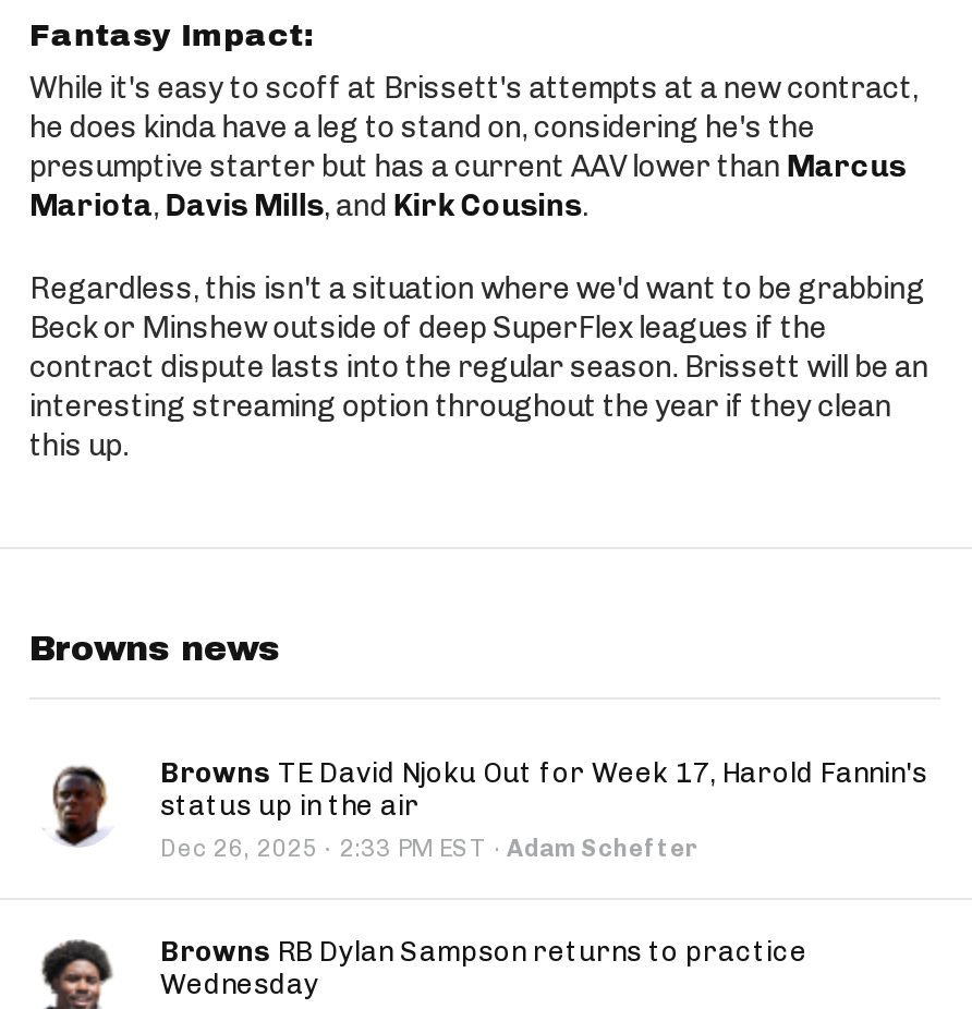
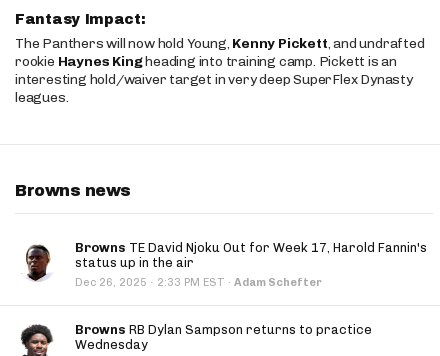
[29,70,929,464] While it's easy to scoff at Brissett's attempts at a new contract, | he does kinda have a leg to stand on, considering he's the | presumptive starter but has a current AAV lower than Marcus | Mariota, Davis Mills, and Kirk Cousins. | Regardless, this isn't a situation where we'd want to be grabbing | Beck or Minshew outside of deep SuperFlex leagues if the | contract dispute lasts into the regular season. Brissett will be an | interesting streaming option throughout the year if they clean | this up. -> [15,35,425,106] The Panthers will now hold Young, Kenny Pickett, and undrafted | rookie Haynes King heading into training camp. Pickett is an | interesting hold/waiver target in very deep SuperFlex Dynasty | leagues.

